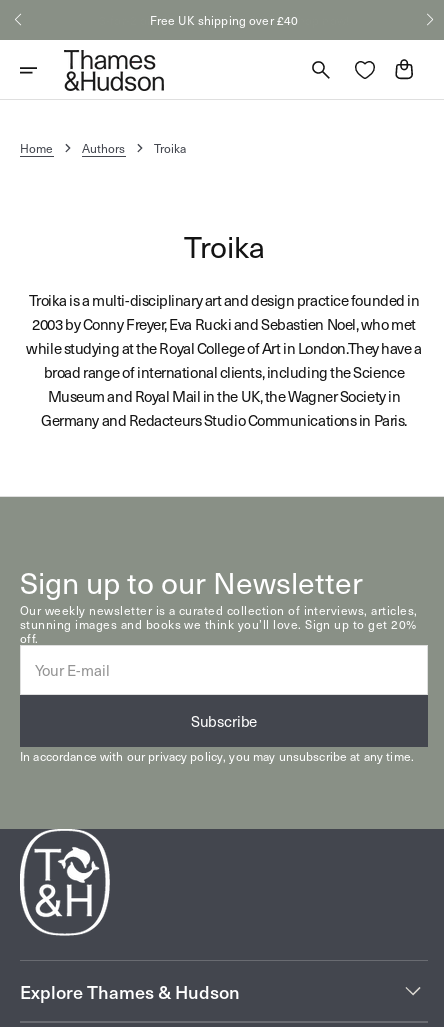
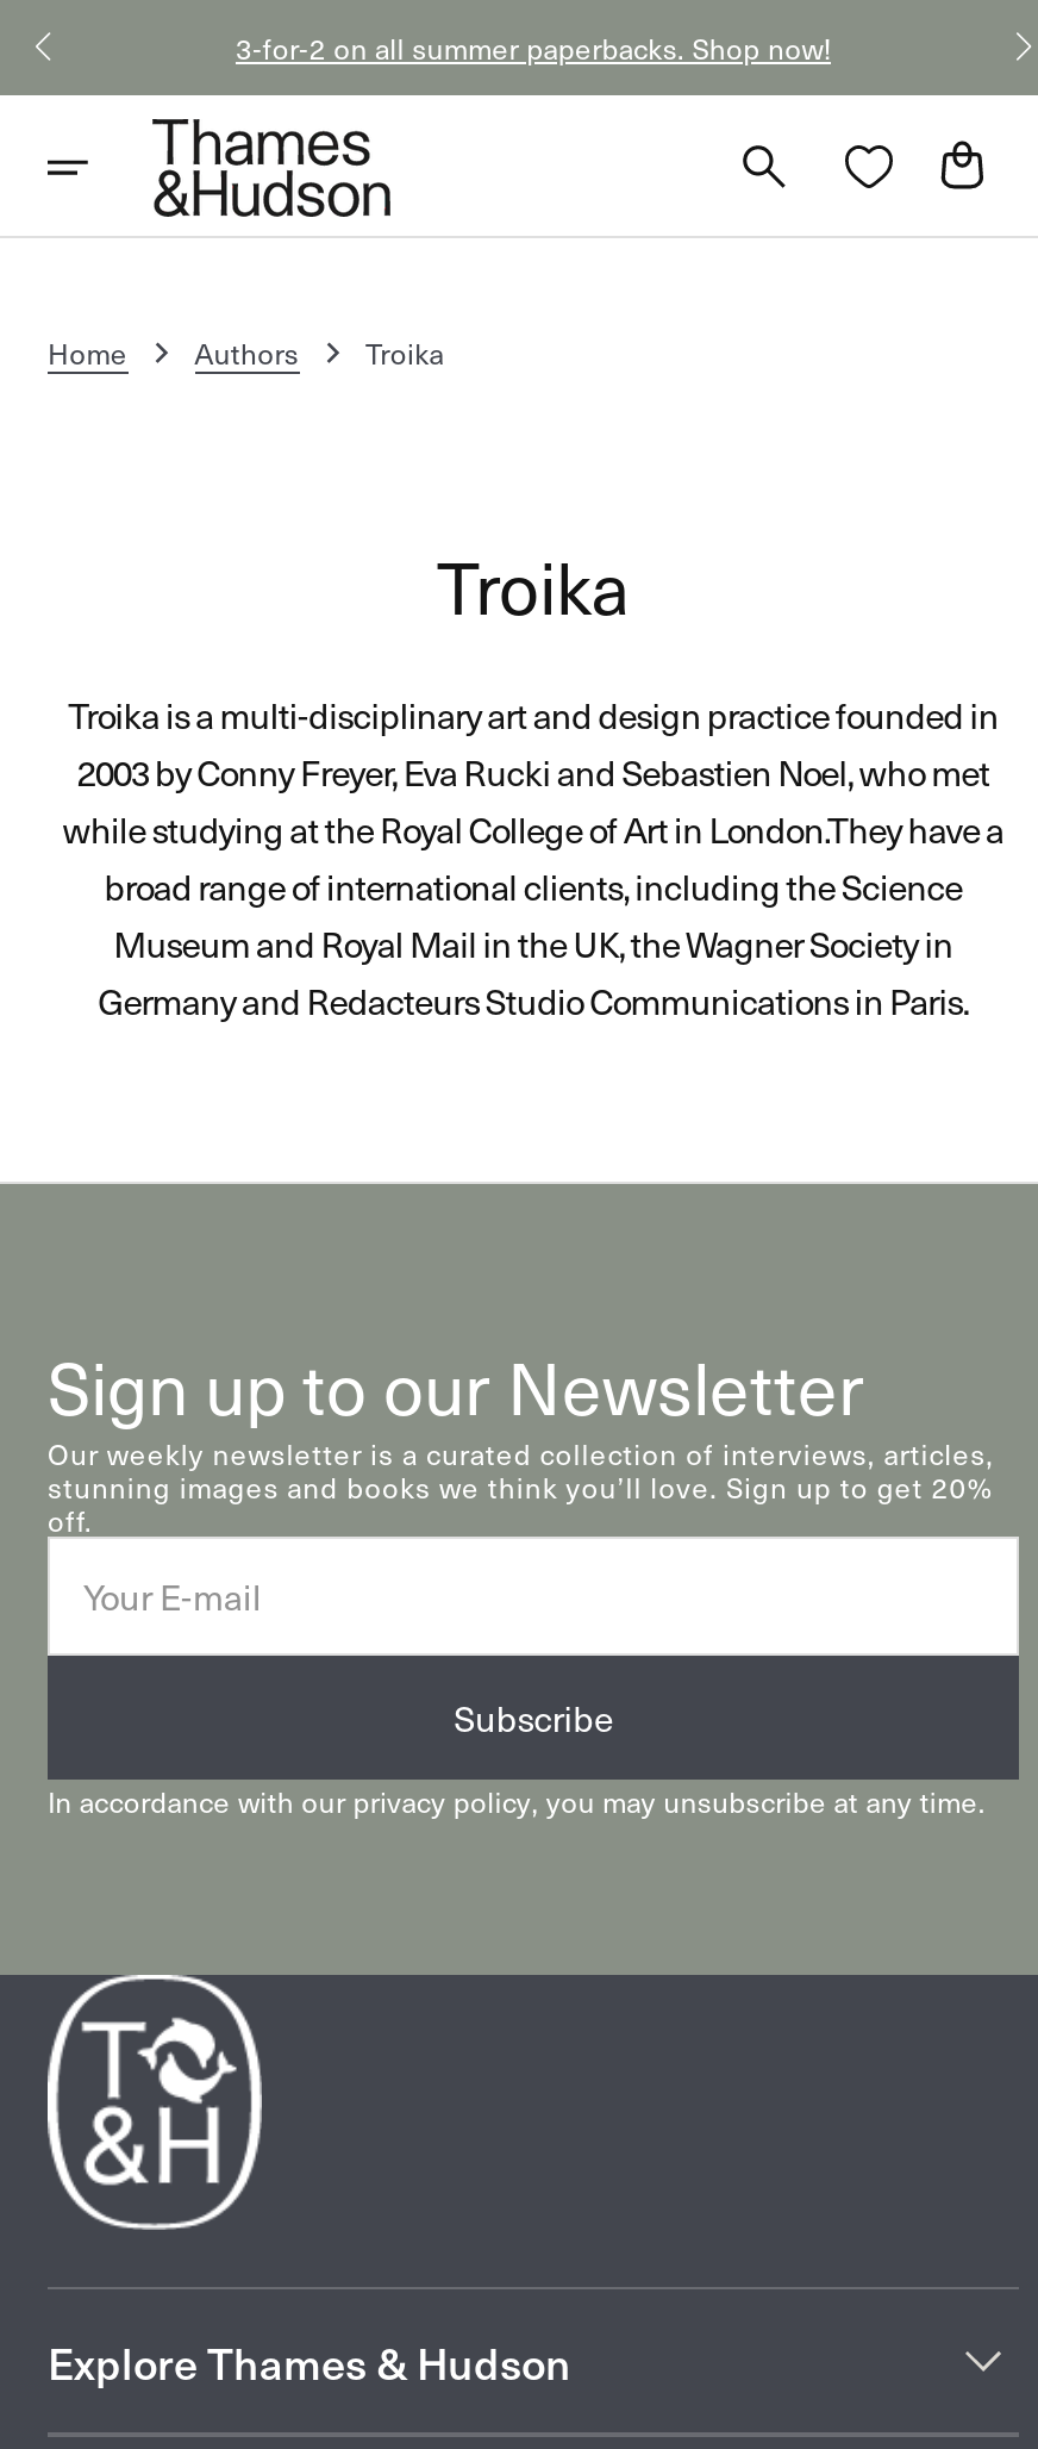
[150,11,298,27] Free UK shipping over £40 -> [236,27,831,66] 3-for-2 on all summer paperbacks. Shop now!

